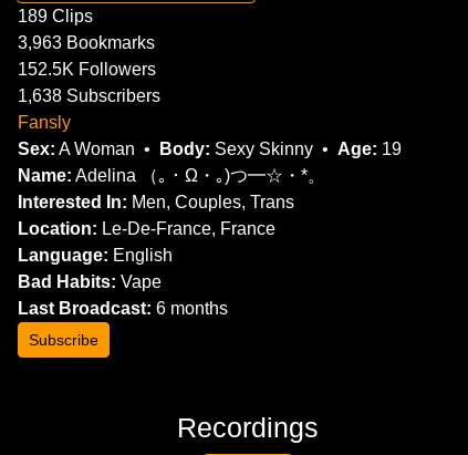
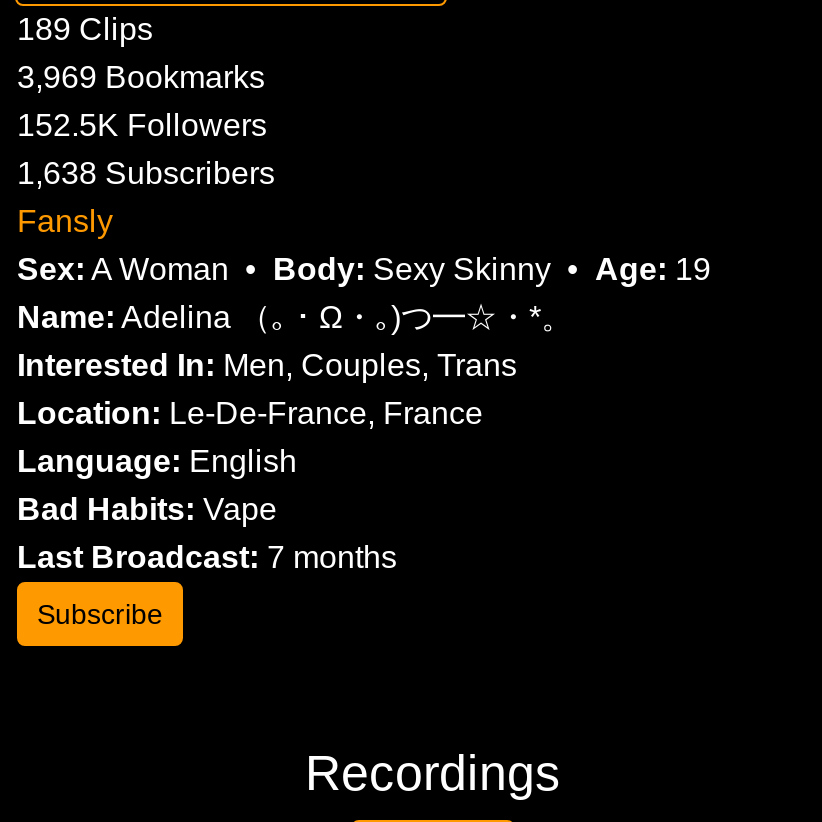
[18,33,155,52] 3,963 Bookmarks -> [17,60,265,94] 3,969 Bookmarks
[18,299,228,318] Last Broadcast: 6 months -> [17,540,397,574] Last Broadcast: 7 months

